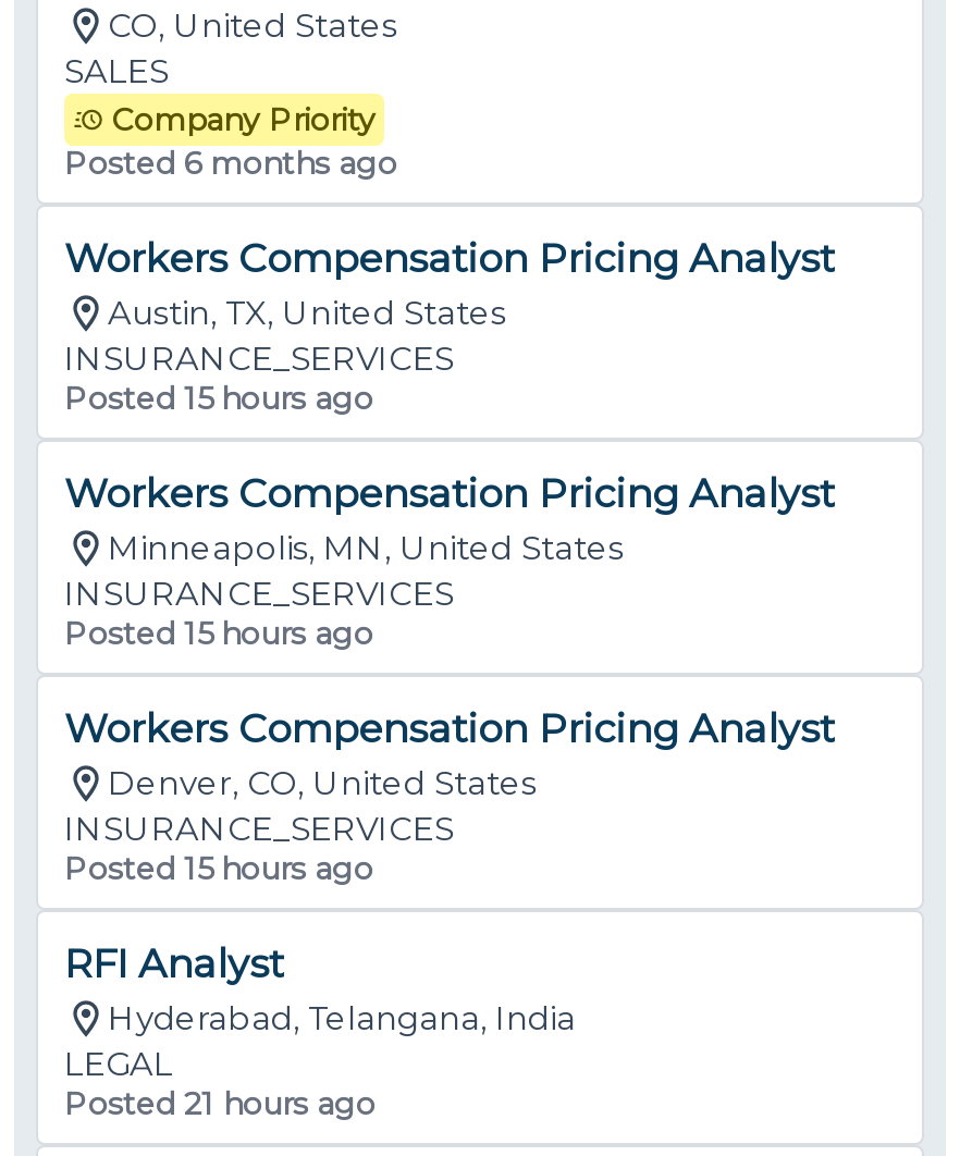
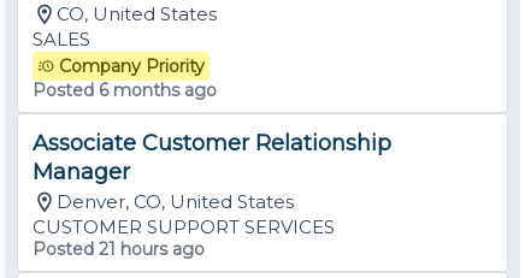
[64,235,835,753] Workers Compensation Pricing Analyst | Austin, TX, United States | INSURANCE_SERVICES | Posted 15 hours ago | Workers Compensation Pricing Analyst | Minneapolis, MN, United States | INSURANCE_SERVICES | Posted 15 hours ago | Workers Compensation Pricing Analyst -> [33,130,391,185] Associate Customer Relationship | Manager
[64,808,576,1084] INSURANCE_SERVICES | Posted 15 hours ago | RFI Analyst | Hyderabad, Telangana, India | LEGAL -> [33,215,335,238] CUSTOMER SUPPORT SERVICES

